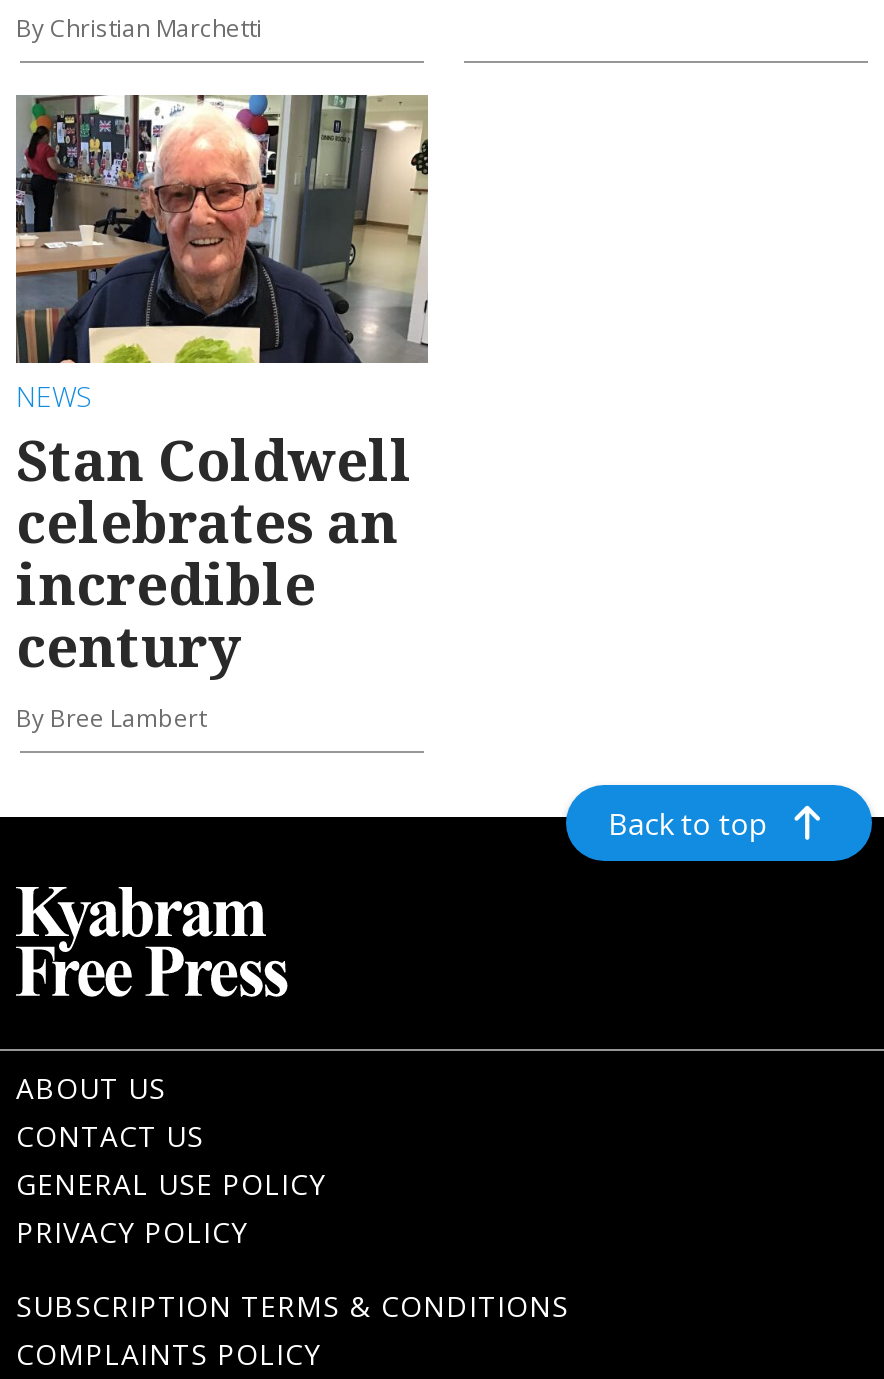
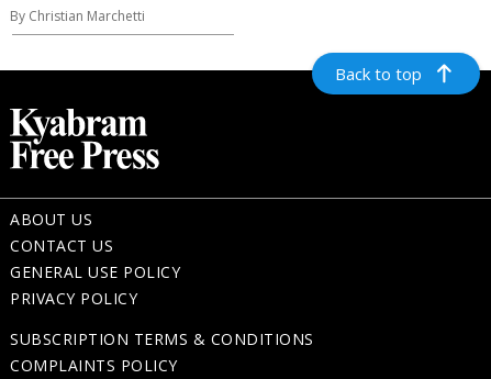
[14,92,430,734] [image] | NEWS | Stan Coldwell | celebrates an | incredible | century | By Bree Lambert -> none

